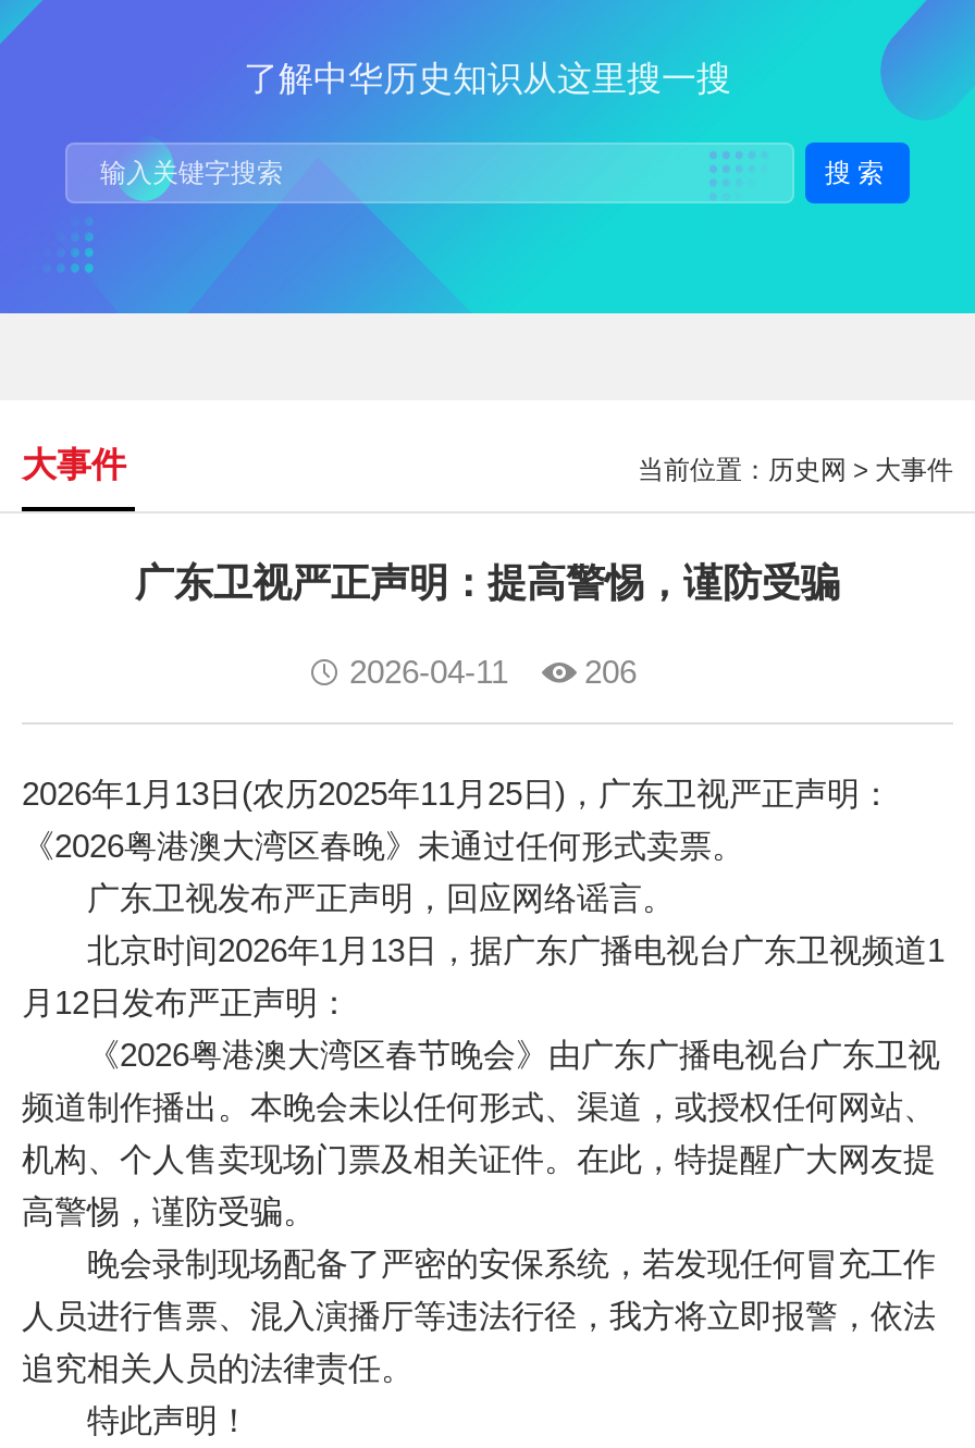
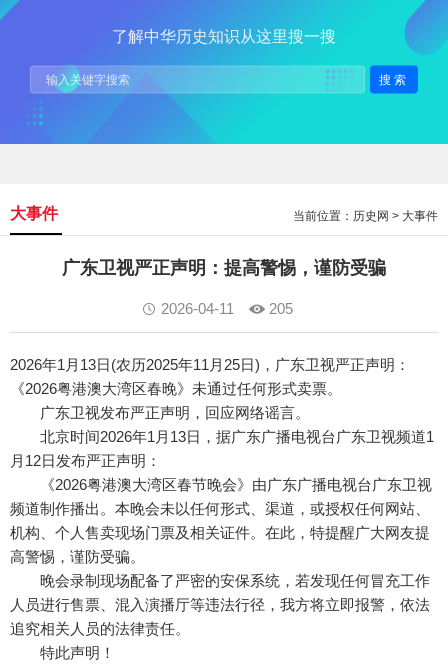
[584,653,637,690] 206 -> [268,300,292,317] 205

